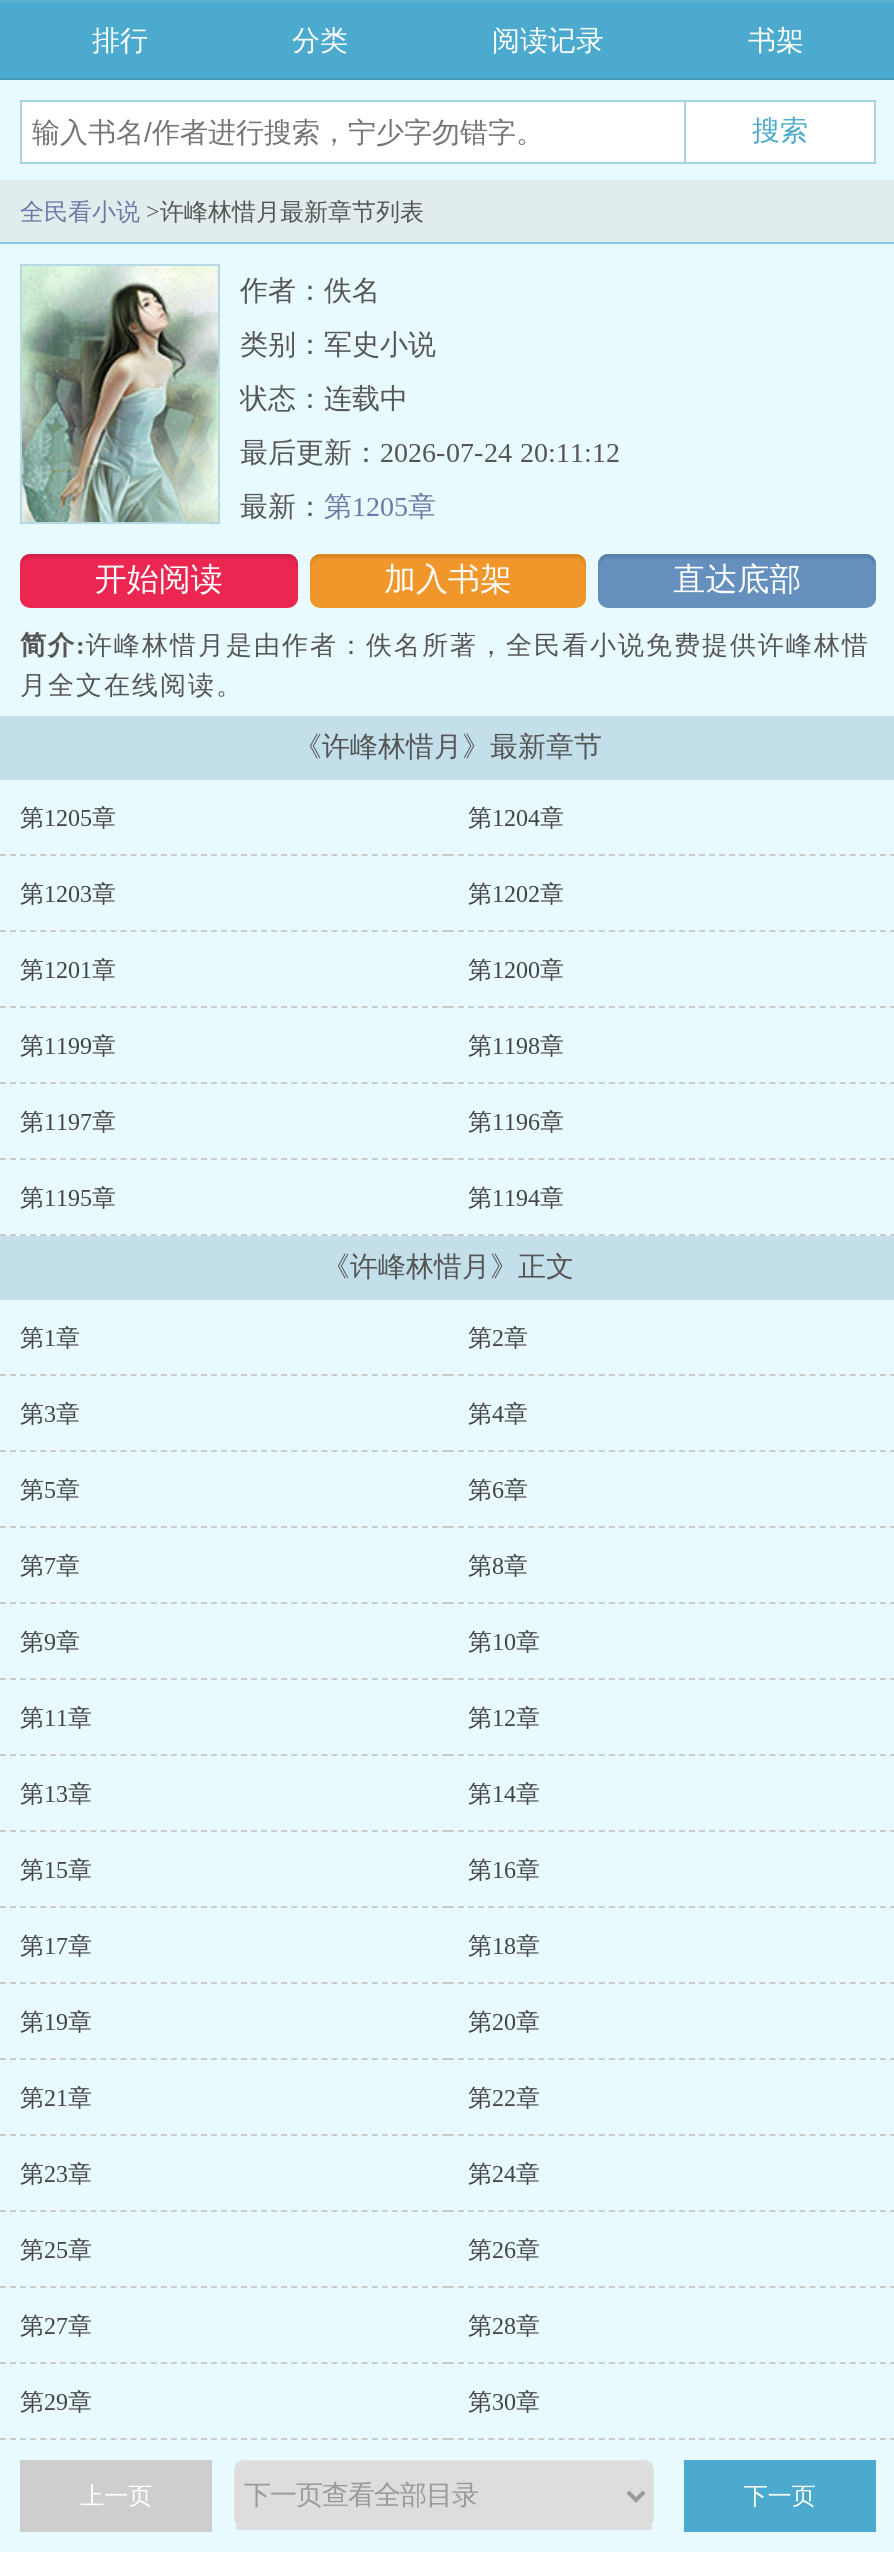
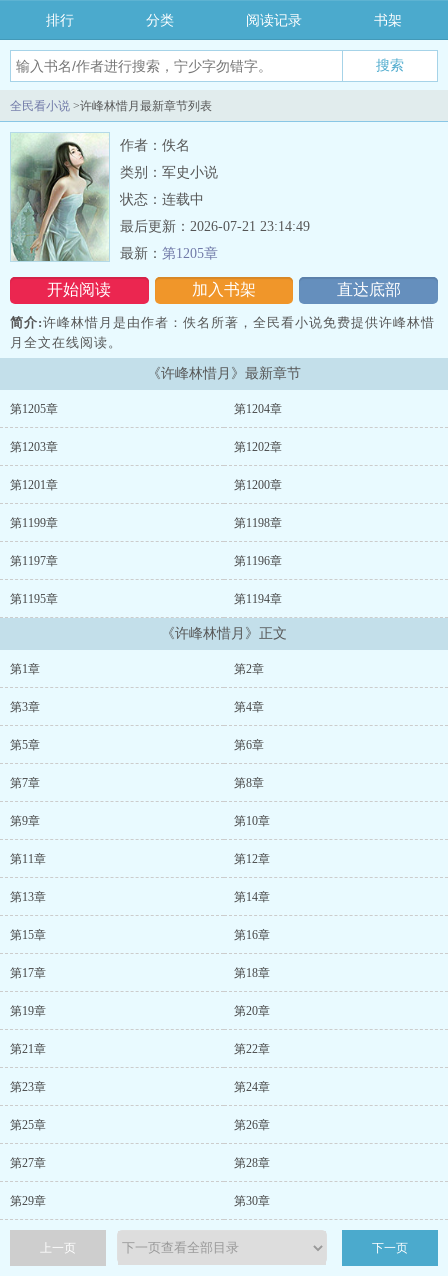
[240,438,620,468] 最后更新：2026-07-24 20:11:12 -> [120,219,310,234] 最后更新：2026-07-21 23:14:49

